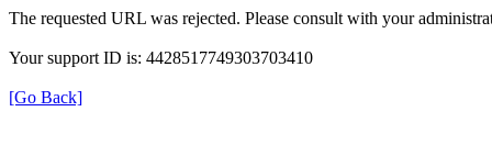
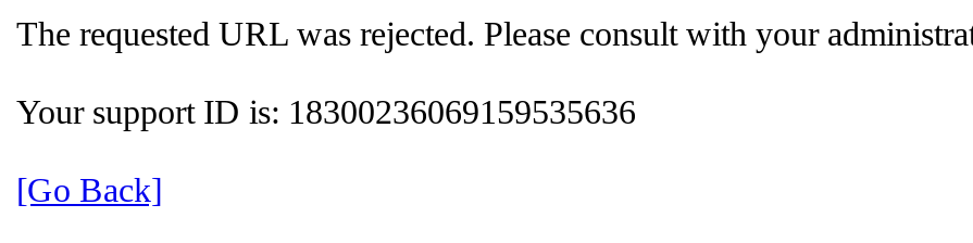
[9,48,313,67] Your support ID is: 4428517749303703410 -> [16,93,636,130] Your support ID is: 18300236069159535636

